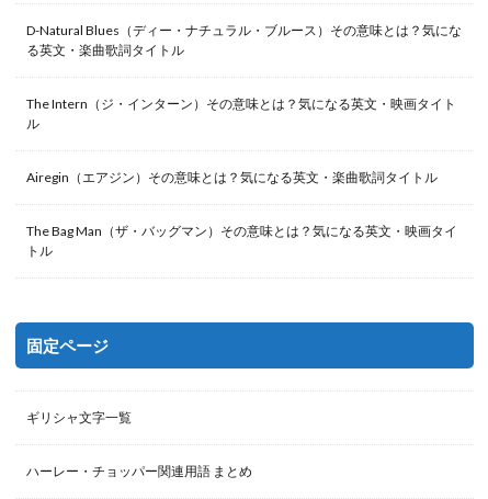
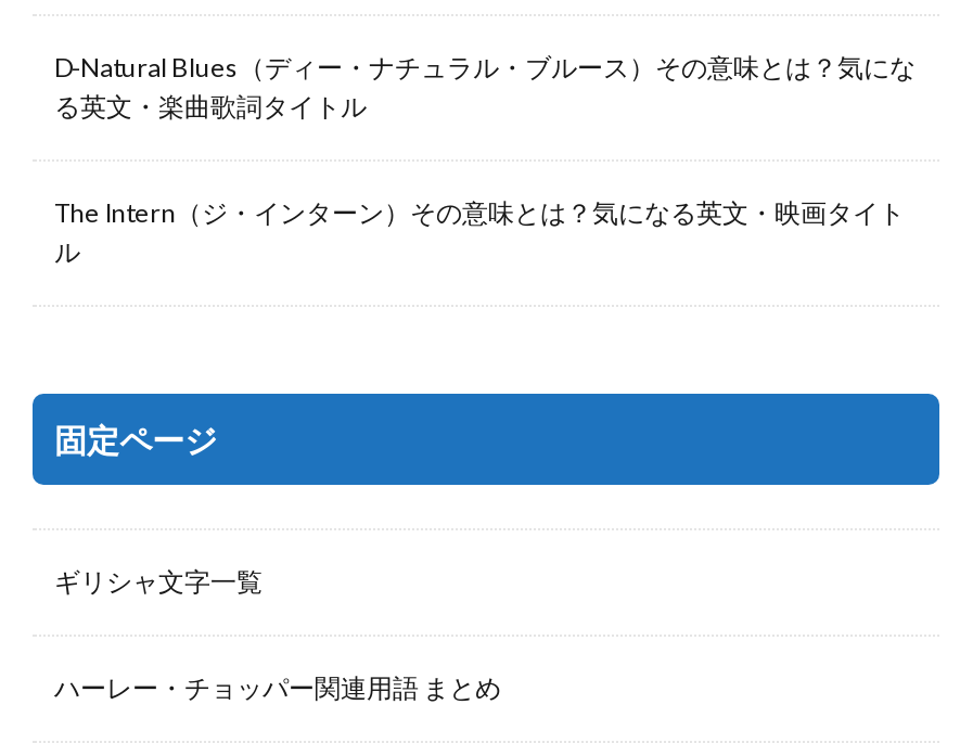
[26,169,457,259] Airegin（エアジン）その意味とは？気になる英文・楽曲歌詞タイトル | The Bag Man（ザ・バッグマン）その意味とは？気になる英文・映画タイ | トル -> none

